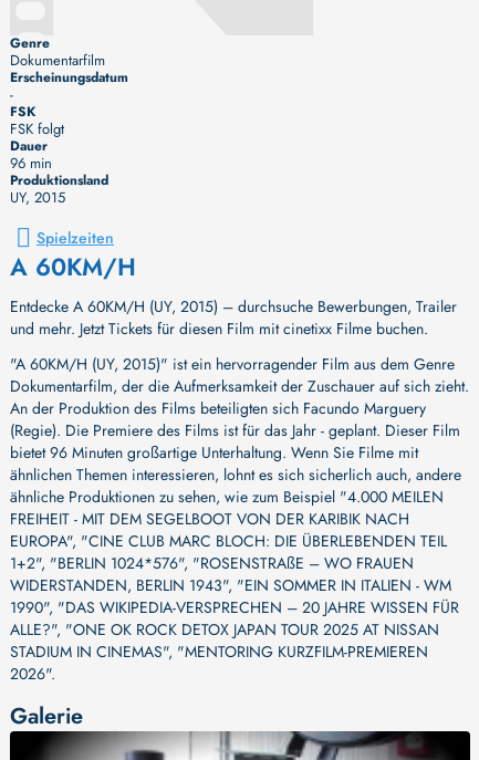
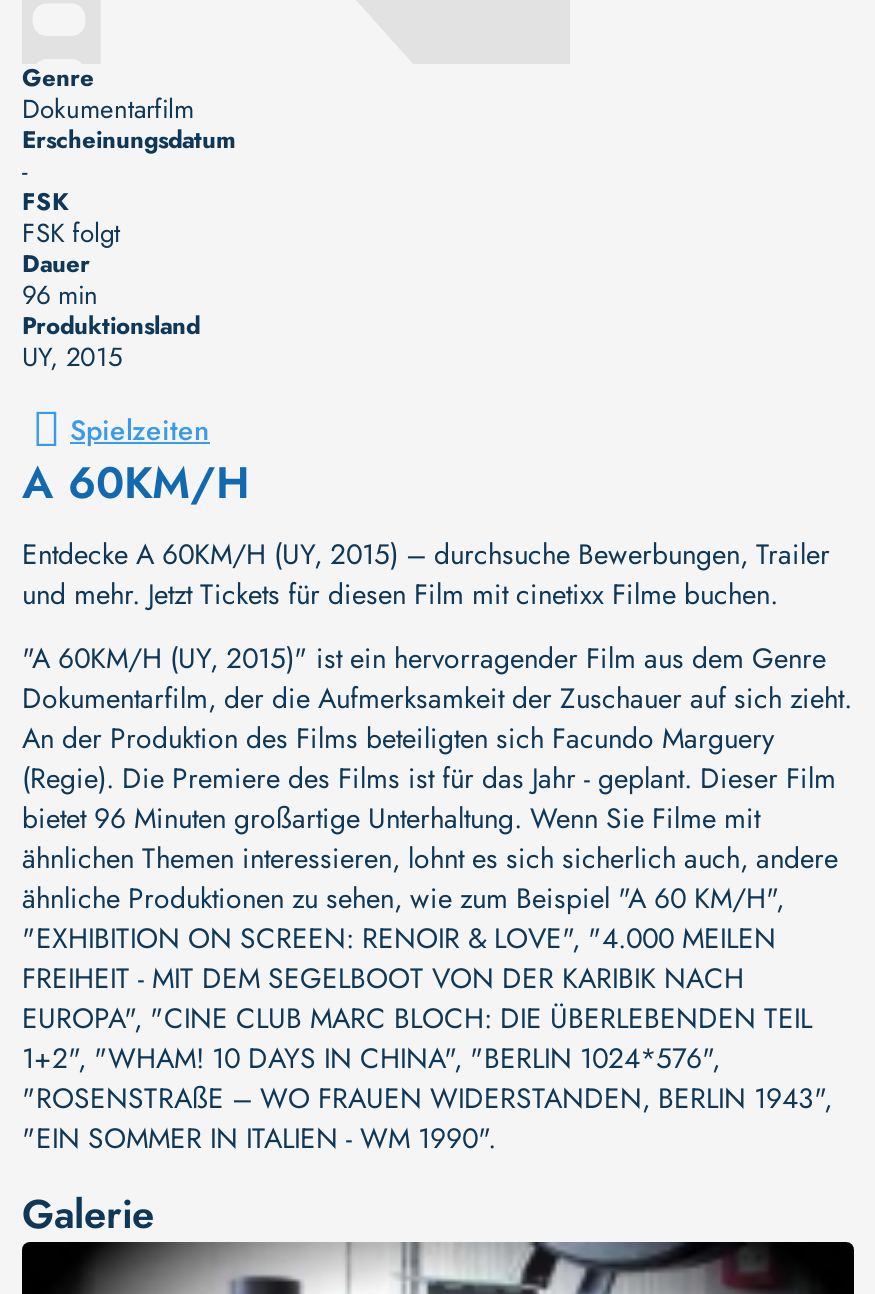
[10,485,444,507] ähnliche Produktionen zu sehen, wie zum Beispiel "4.000 MEILEN -> [22,877,784,957] ähnliche Produktionen zu sehen, wie zum Beispiel "A 60 KM/H", | "EXHIBITION ON SCREEN: RENOIR & LOVE", "4.000 MEILEN
moved [10,507,447,552] -> [22,957,812,1037]: FREIHEIT - MIT DEM SEGELBOOT VON DER KARIBIK NACH | EUROPA", "CINE CLUB MARC BLOCH: DIE ÜBERLEBENDEN TEIL
[10,552,459,684] 1+2", "BERLIN 1024*576", "ROSENSTRAßE – WO FRAUEN | WIDERSTANDEN, BERLIN 1943", "EIN SOMMER IN ITALIEN - WM | 1990", "DAS WIKIPEDIA-VERSPRECHEN – 20 JAHRE WISSEN FÜR | ALLE?", "ONE OK ROCK DETOX JAPAN TOUR 2025 AT NISSAN | STADIUM IN CINEMAS", "MENTORING KURZFILM-PREMIEREN | 2026". -> [22,1037,832,1157] 1+2", "WHAM! 10 DAYS IN CHINA", "BERLIN 1024*576", | "ROSENSTRAßE – WO FRAUEN WIDERSTANDEN, BERLIN 1943", | "EIN SOMMER IN ITALIEN - WM 1990".

